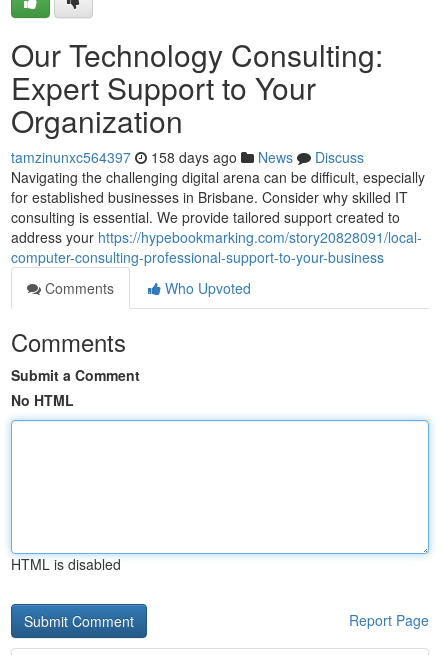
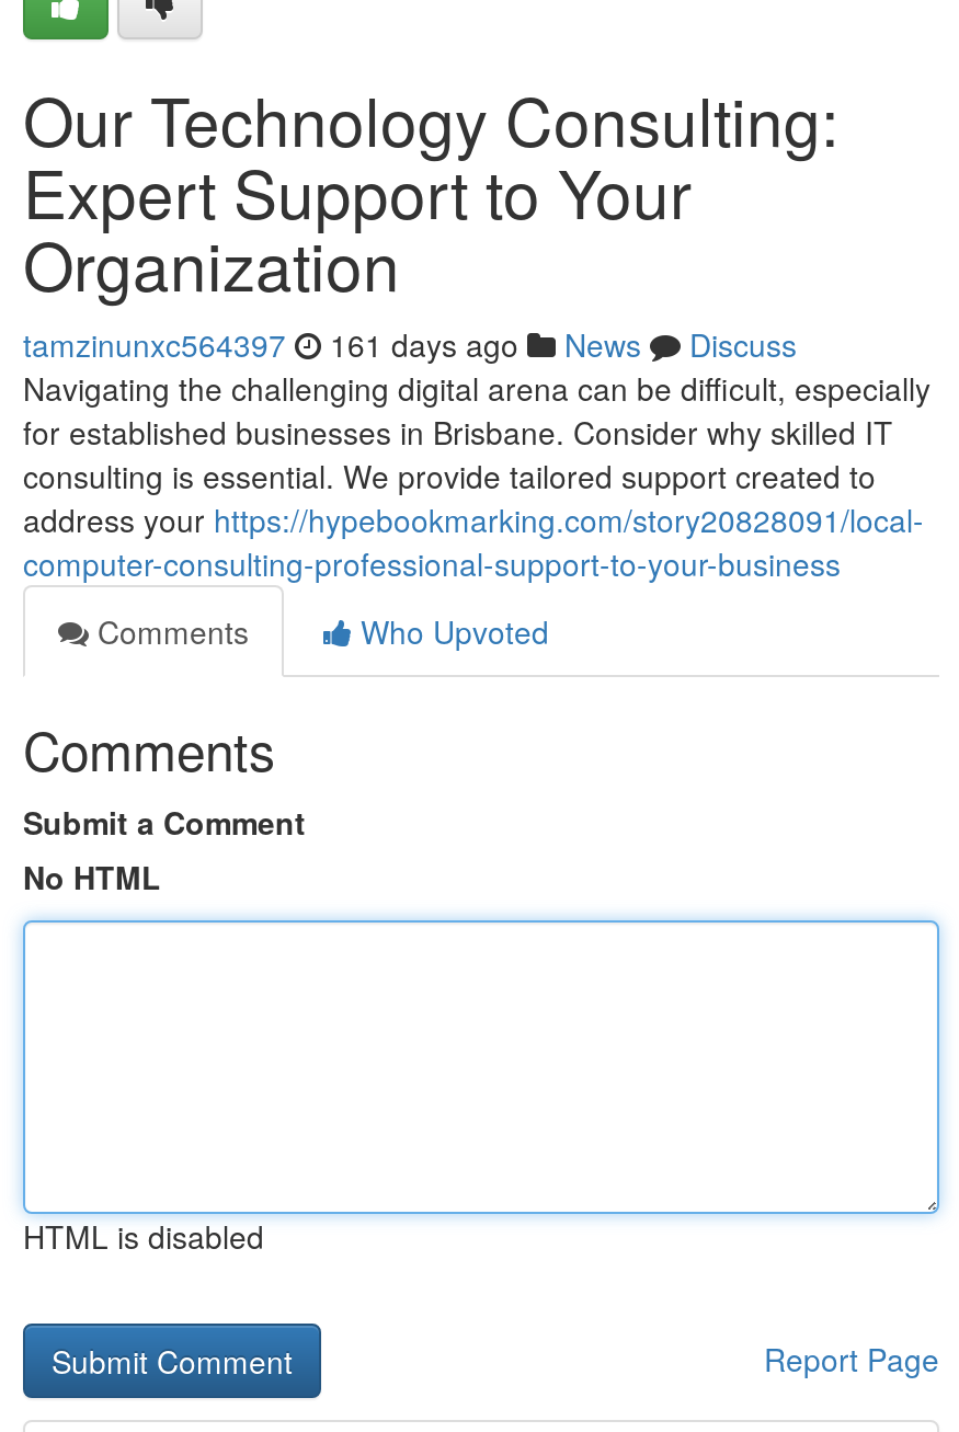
[11,147,364,167] tamzinunxc564397 158 days ago News Discuss -> [23,322,797,366] tamzinunxc564397 161 days ago News Discuss

